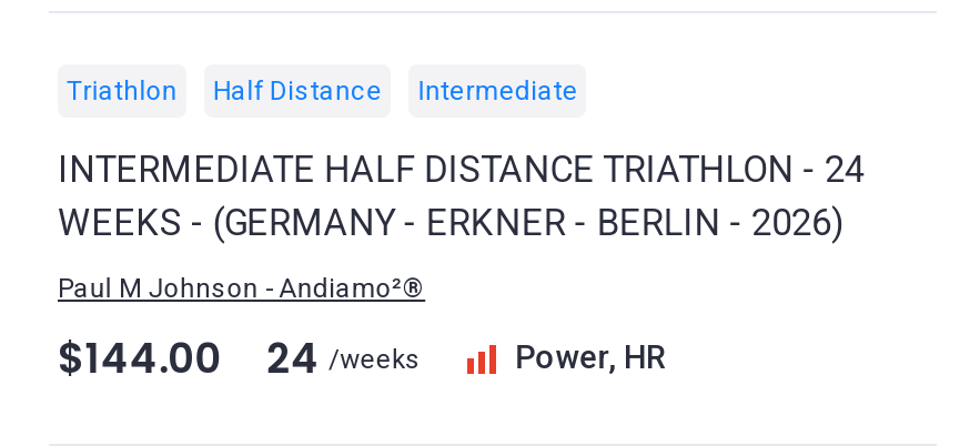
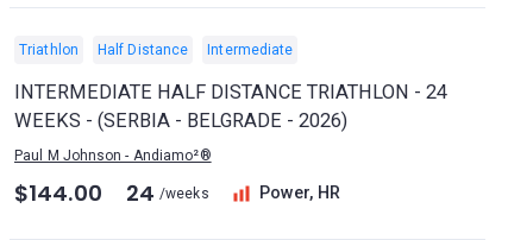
[58,202,843,244] WEEKS - (GERMANY - ERKNER - BERLIN - 2026) -> [14,109,347,132] WEEKS - (SERBIA - BELGRADE - 2026)

